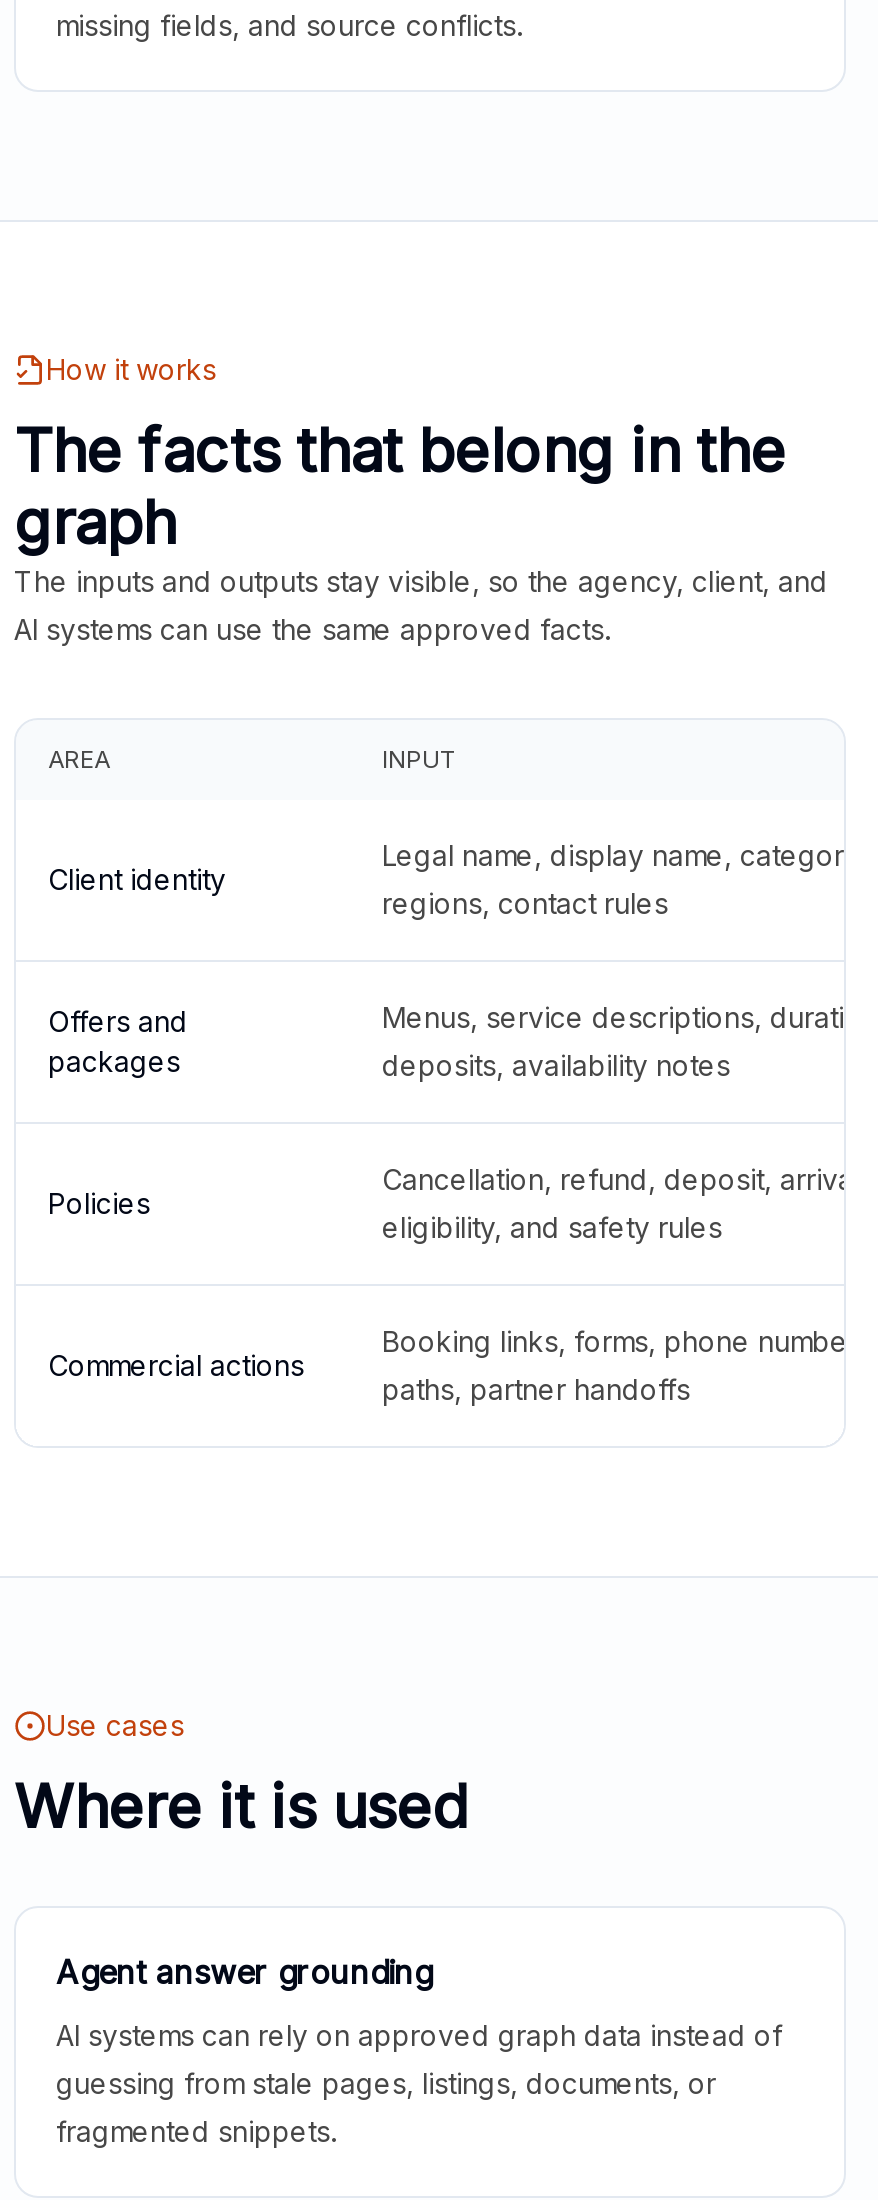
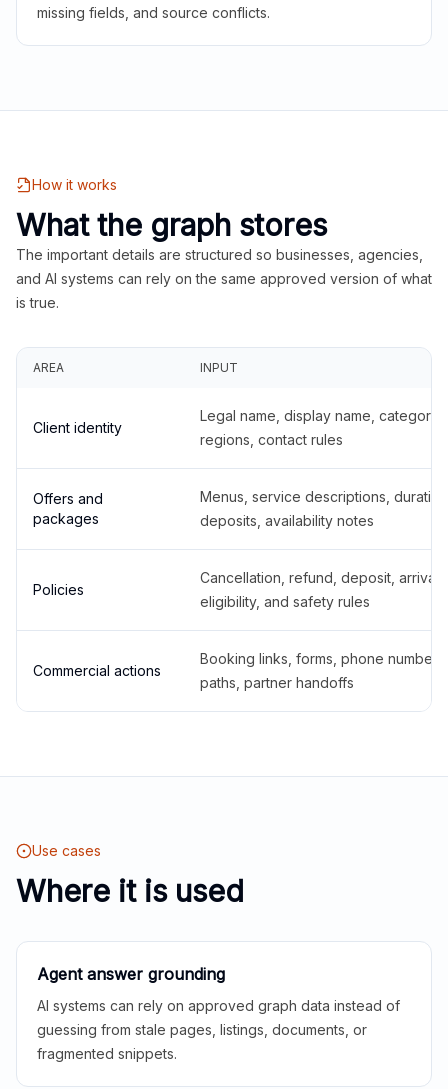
[14,414,828,646] The facts that belong in the | graph | The inputs and outputs stay visible, so the agency, client, and | AI systems can use the same approved facts. -> [16,207,432,311] What the graph stores | The important details are structured so businesses, agencies, | and AI systems can rely on the same approved version of what | is true.

